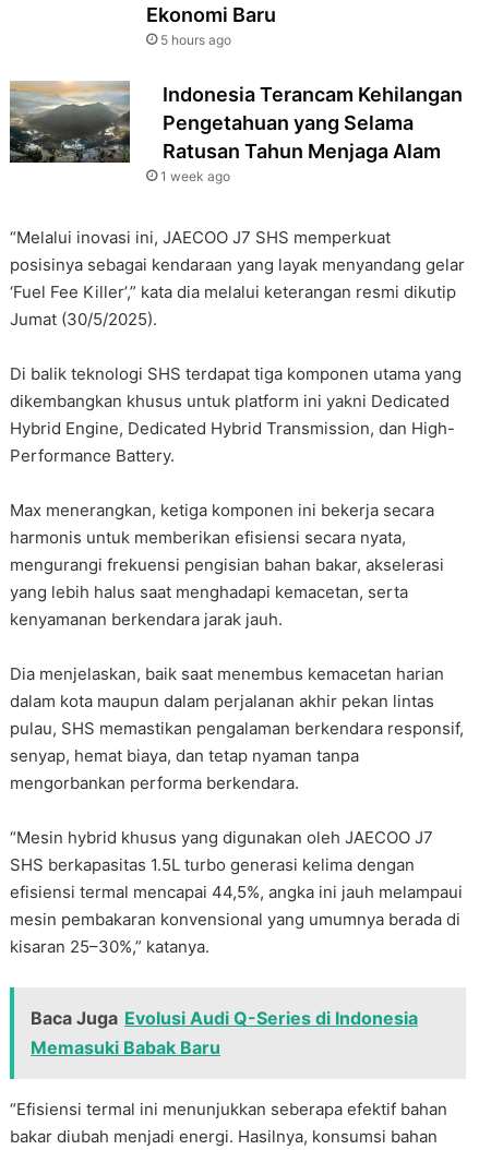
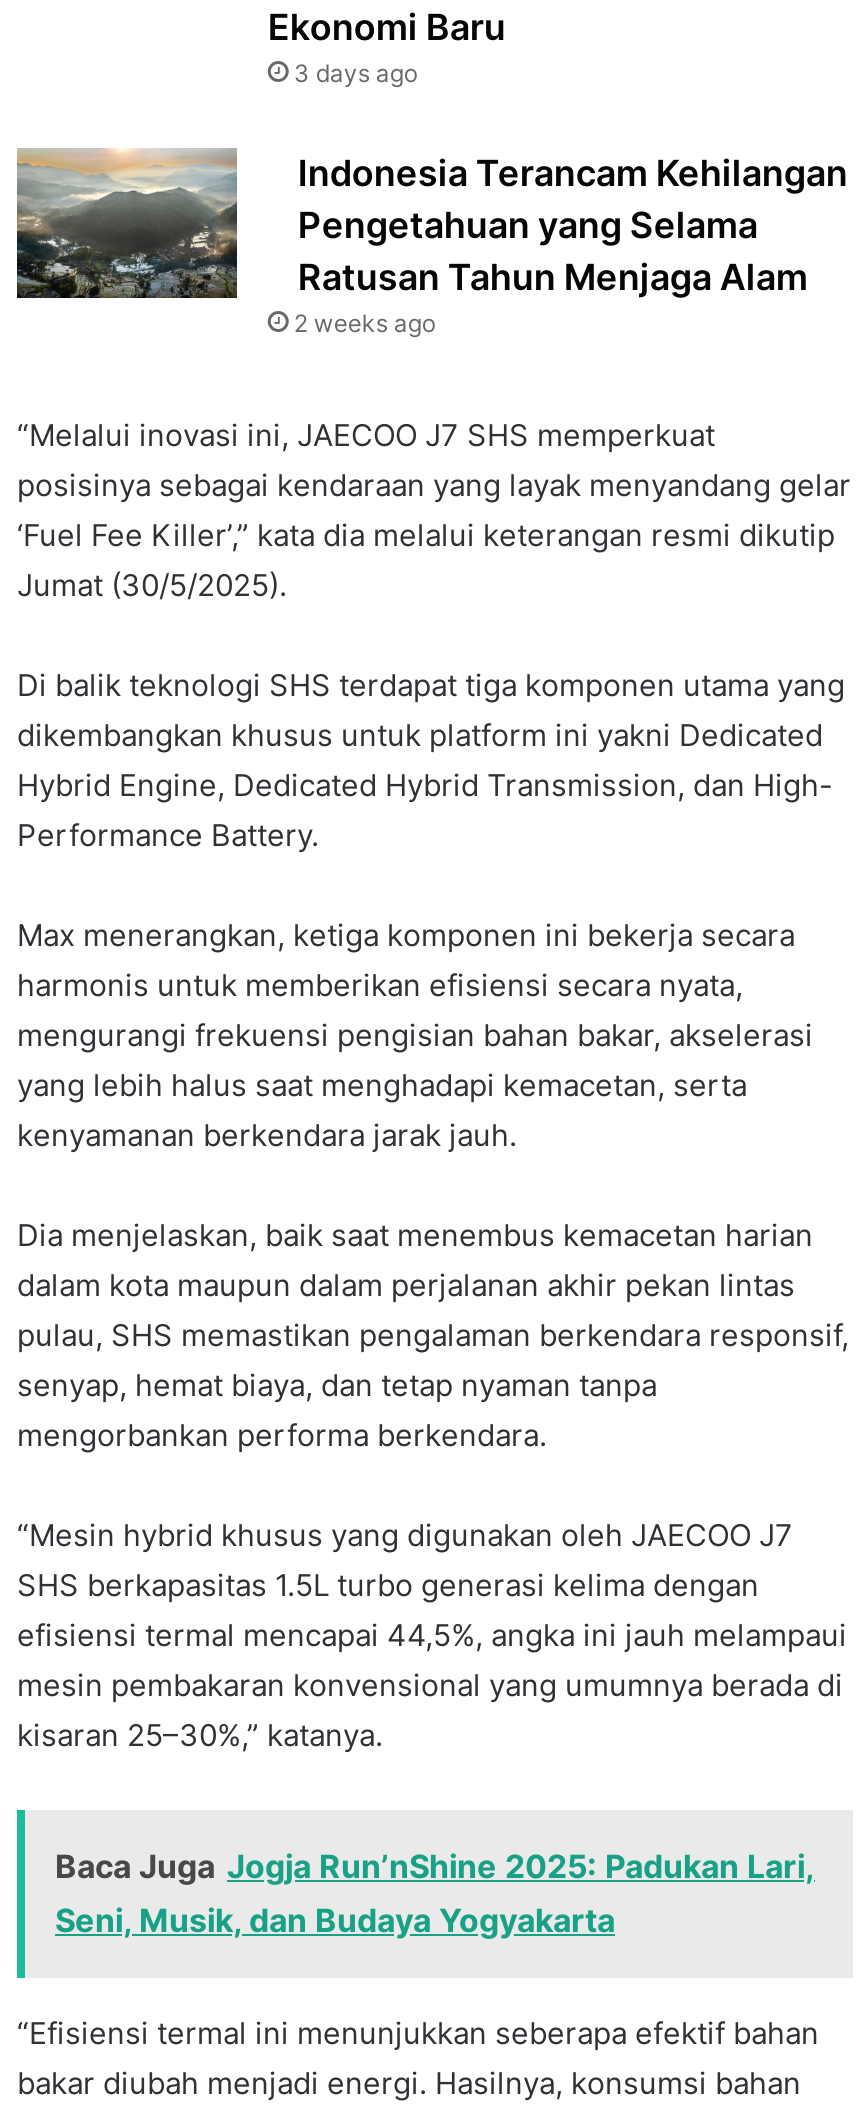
[161,32,232,48] 5 hours ago -> [294,58,418,88] 3 days ago
[161,168,231,185] 1 week ago -> [294,308,436,338] 2 weeks ago
[31,1007,418,1059] Baca Juga Evolusi Audi Q-Series di Indonesia | Memasuki Babak Baru -> [55,1846,815,1940] Baca Juga Jogja Run’nShine 2025: Padukan Lari, | Seni, Musik, dan Budaya Yogyakarta

